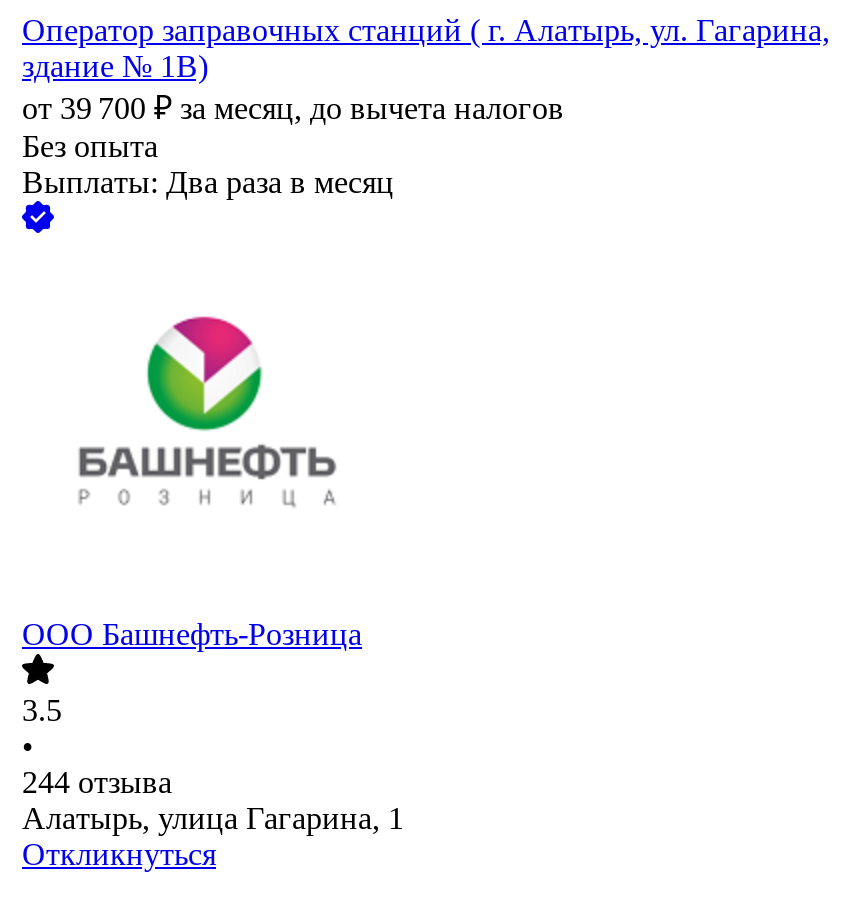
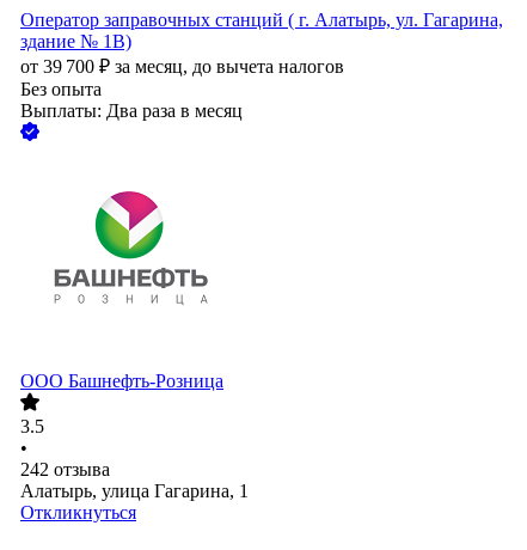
[22,766,172,800] 244 отзыва -> [20,460,110,480] 242 отзыва

